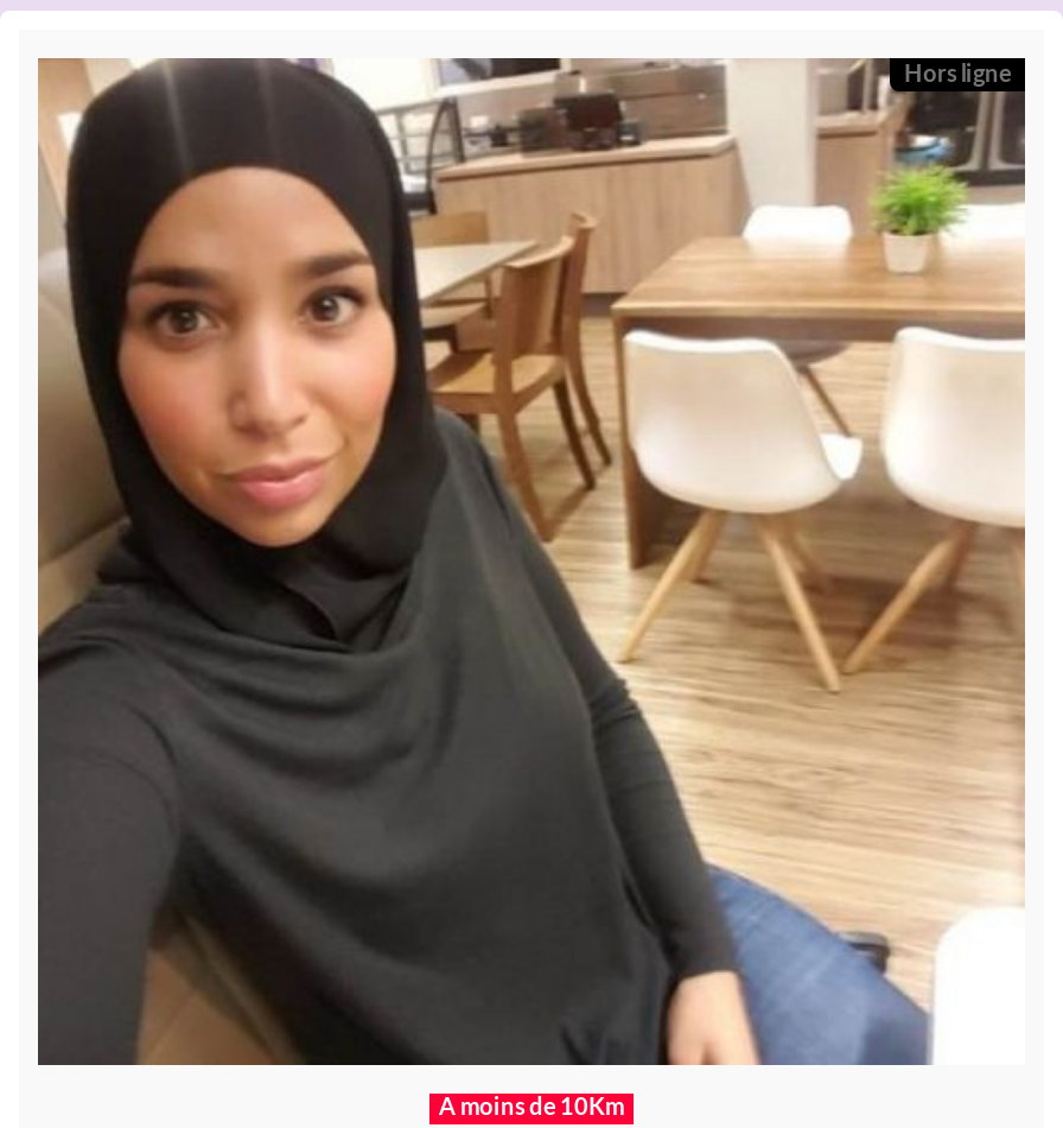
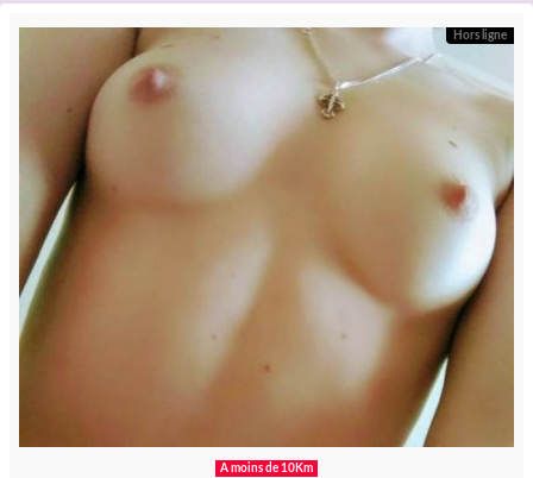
[36,56,1027,1067] [image] -> [19,26,514,448] [image]

